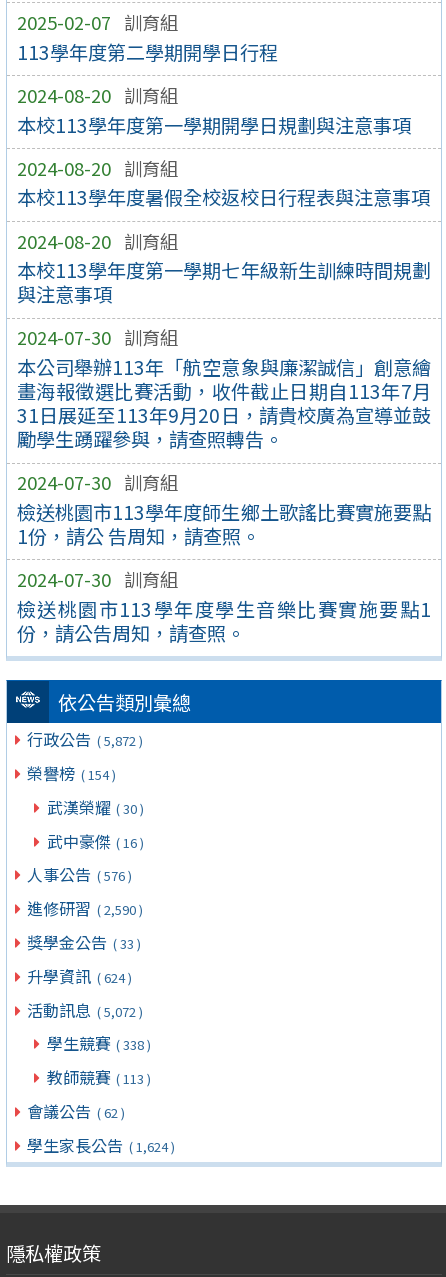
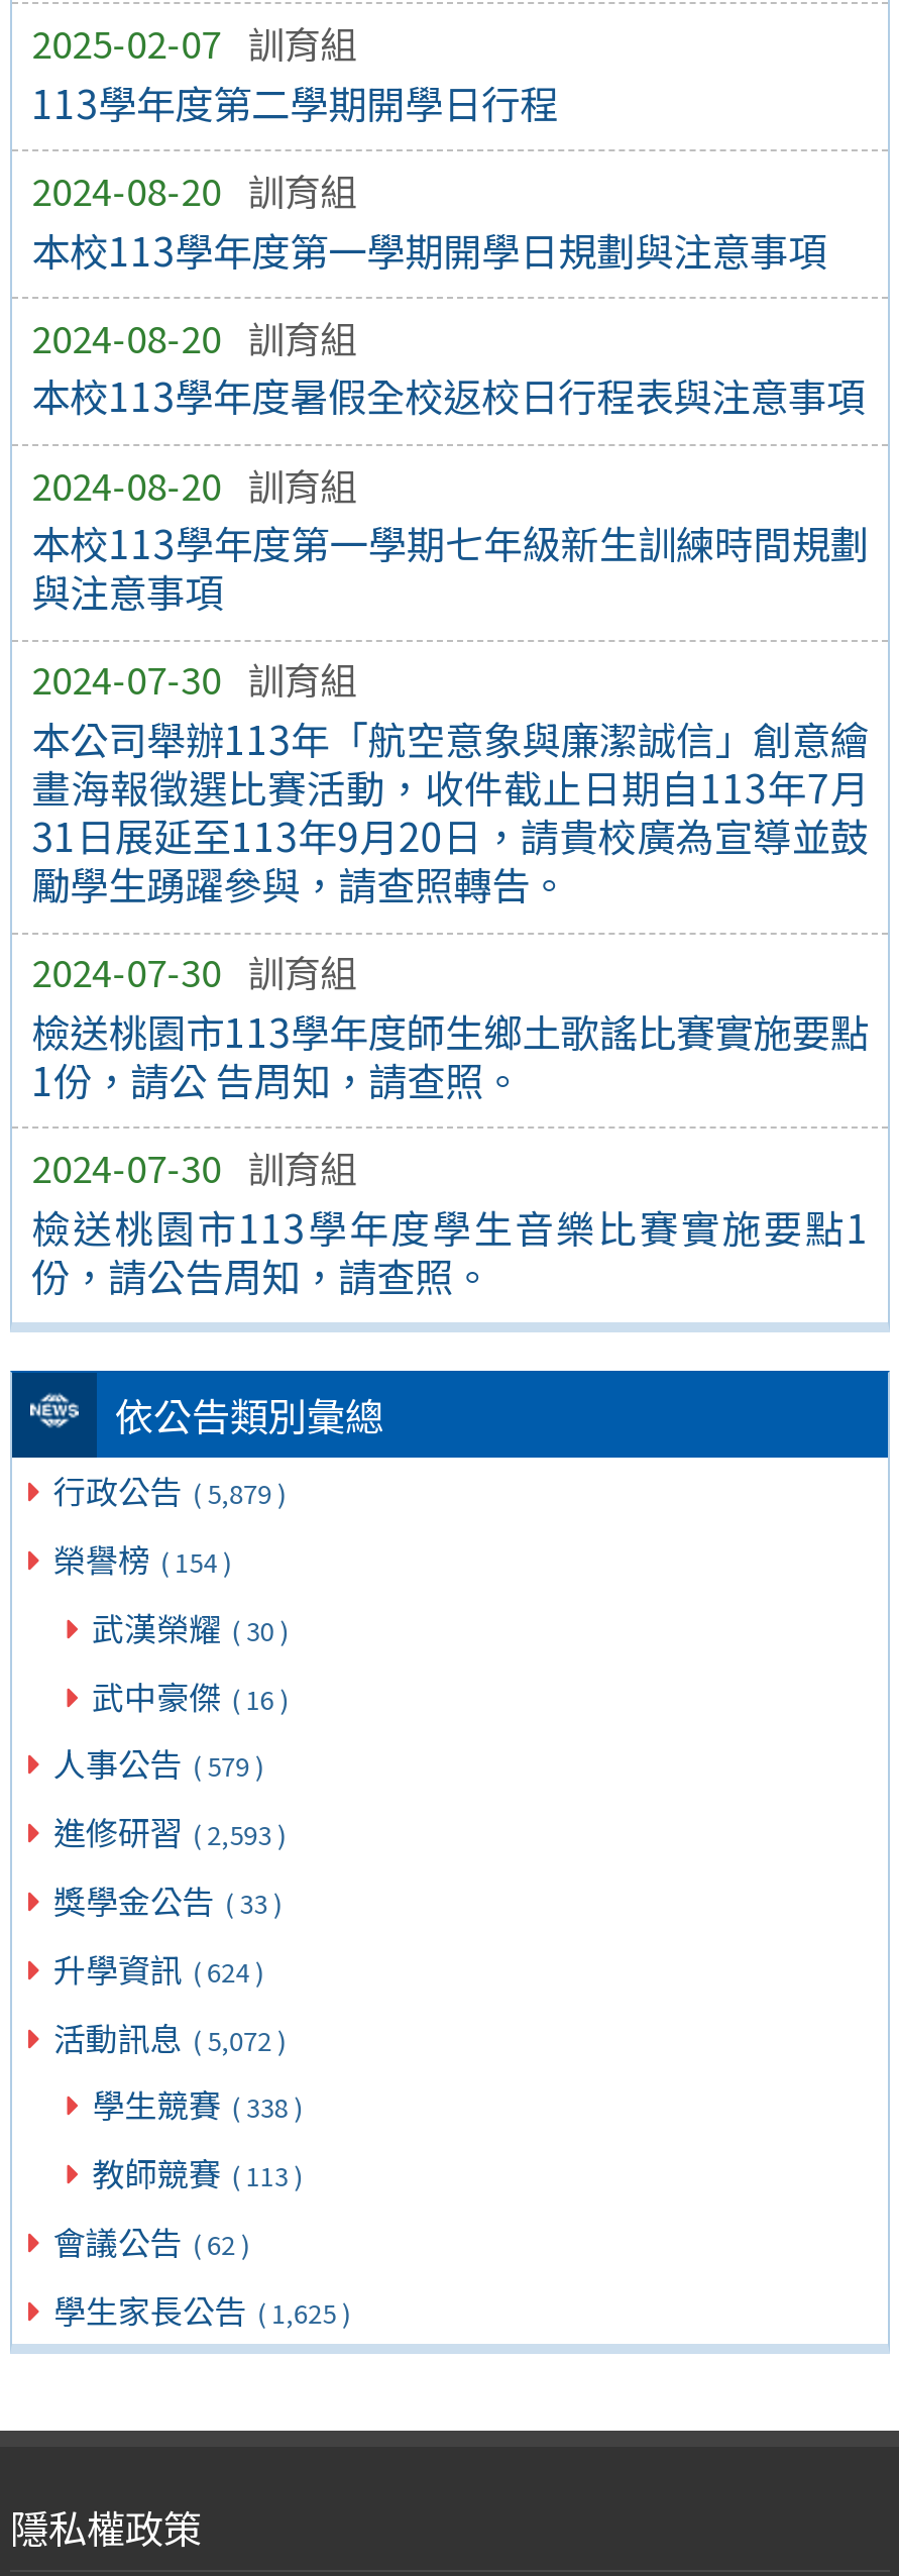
[27,727,143,751] 行政公告 ( 5,872 ) -> [53,1466,286,1515] 行政公告 ( 5,879 )
[27,862,132,886] 人事公告 ( 576 ) -> [53,1739,264,1787] 人事公告 ( 579 )
[27,896,143,920] 進修研習 ( 2,590 ) -> [53,1807,286,1856] 進修研習 ( 2,593 )
[27,1133,175,1157] 學生家長公告 ( 1,624 ) -> [53,2284,351,2333] 學生家長公告 ( 1,625 )

